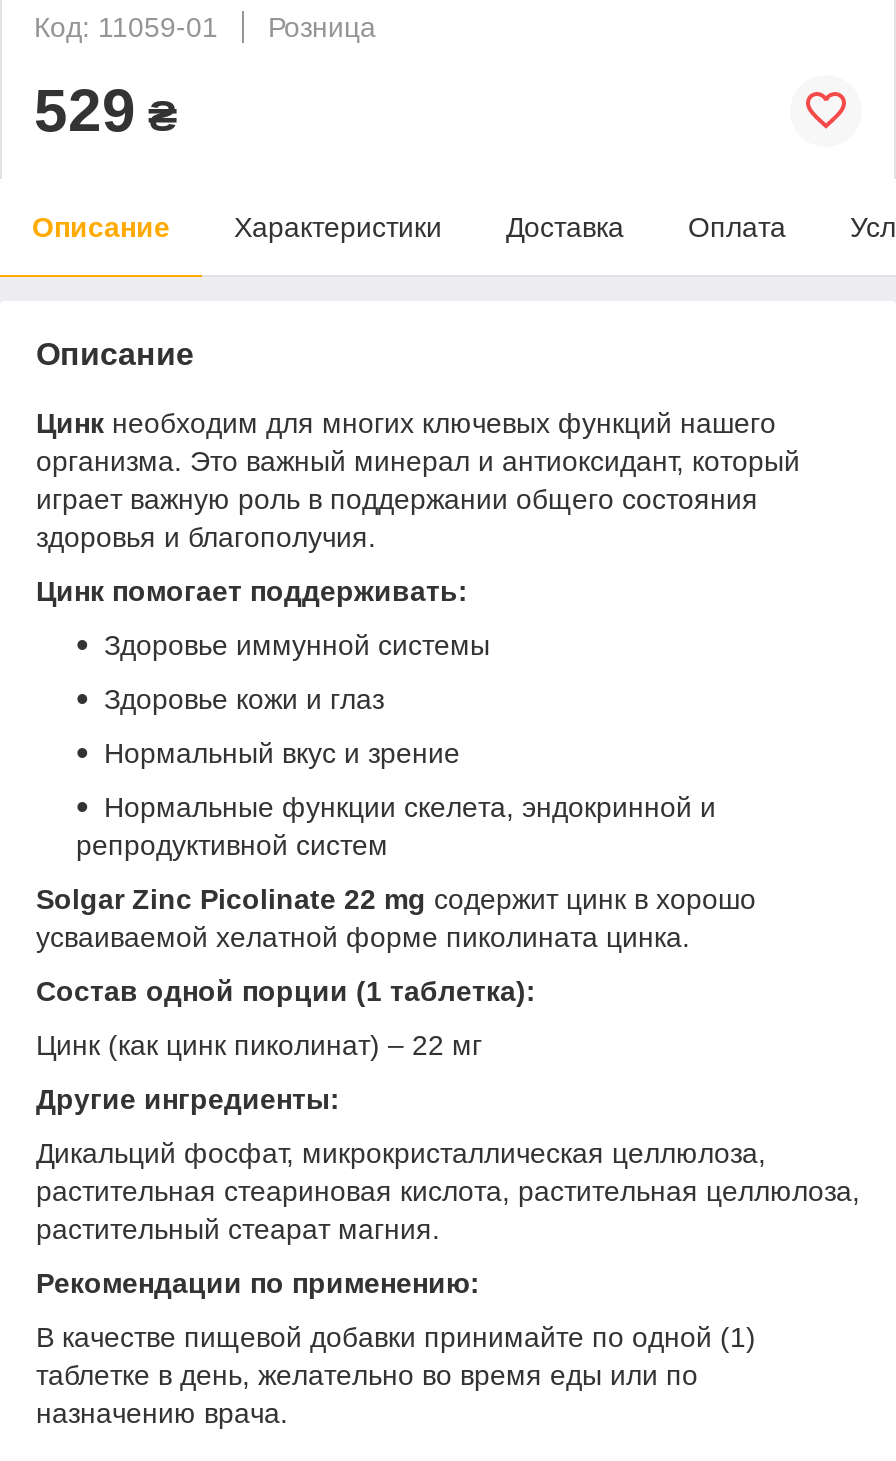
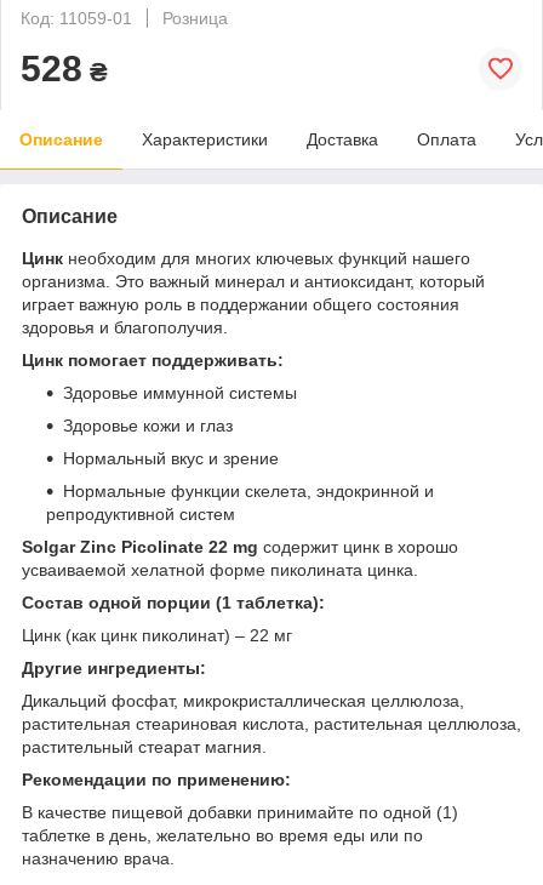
[34,77,178,143] 529 ₴ -> [21,48,108,88] 528 ₴

